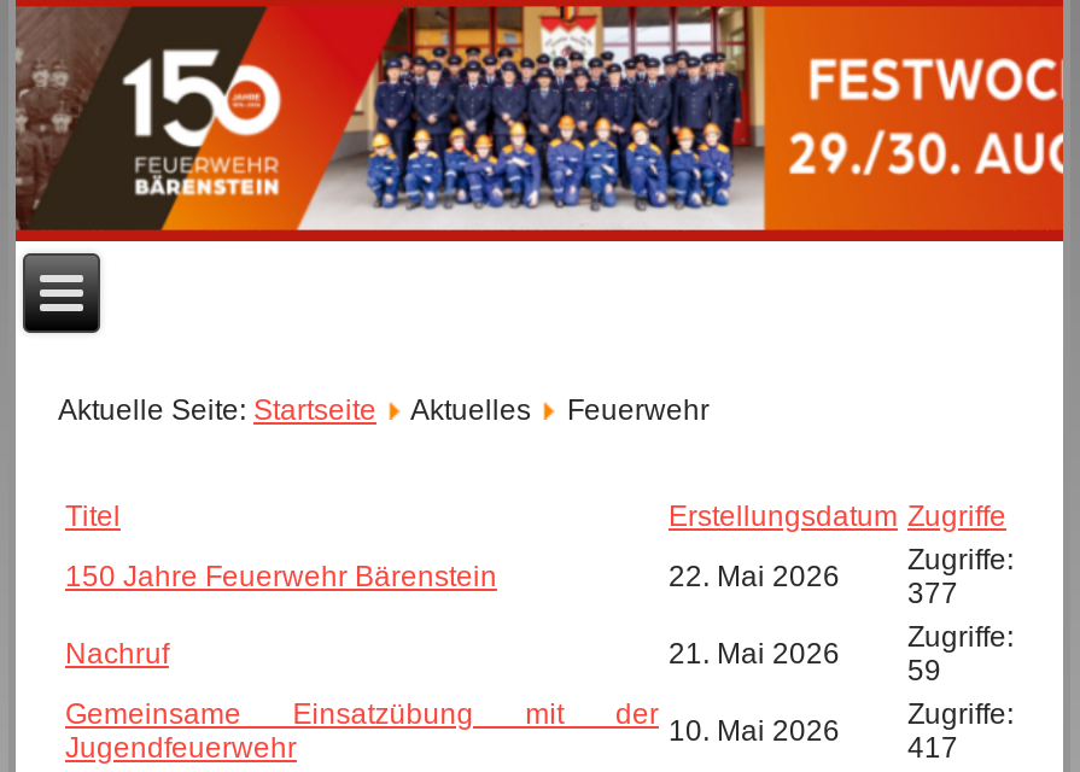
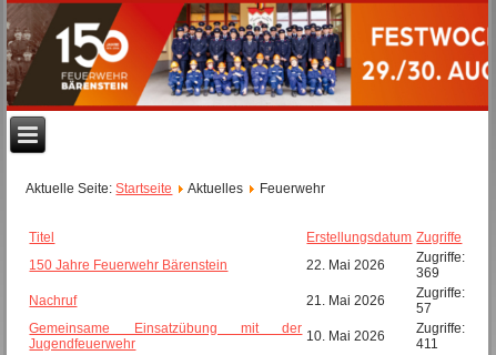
[669,543,1014,610] 22. Mai 2026 377 Zugriffe: -> [307,250,465,281] 22. Mai 2026 369 Zugriffe:
[669,620,1014,688] 21. Mai 2026 59 Zugriffe: -> [307,285,465,316] 21. Mai 2026 57 Zugriffe:
[65,697,1014,765] Gemeinsame Einsatzübung mit der 10. Mai 2026 417 Zugriffe: -> [29,321,465,352] Gemeinsame Einsatzübung mit der 10. Mai 2026 411 Zugriffe:

